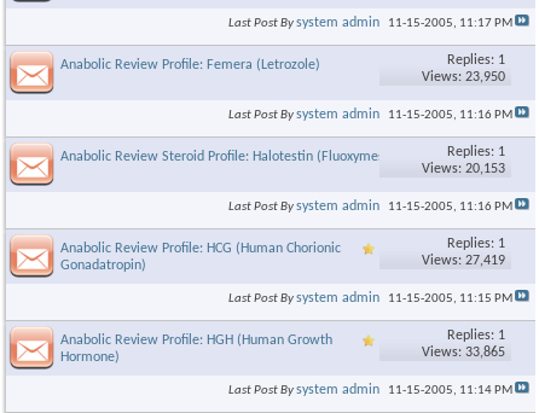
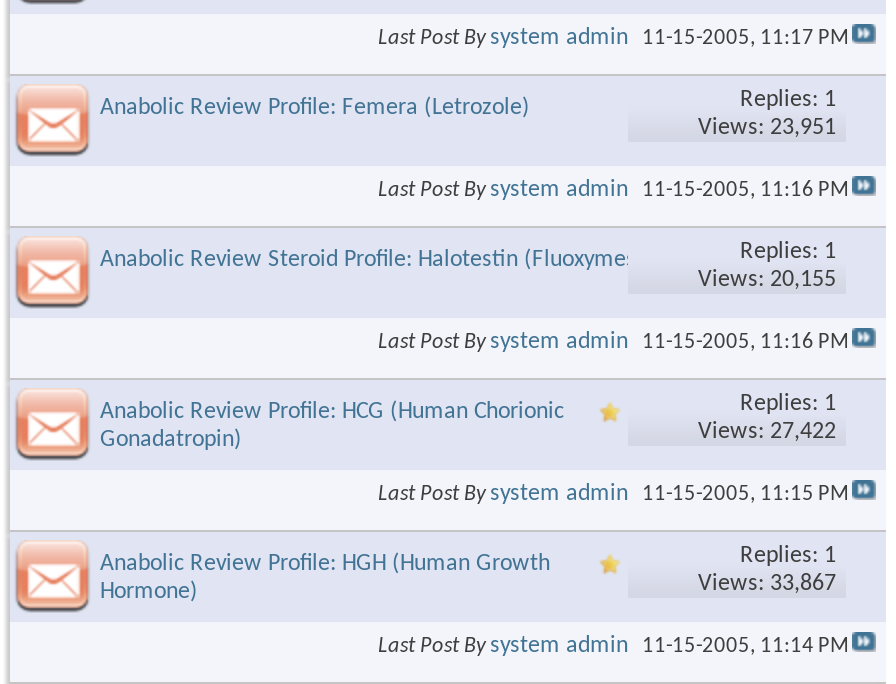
[422,70,505,85] Views: 23,950 -> [698,116,836,140] Views: 23,951
[422,162,505,176] Views: 20,153 -> [698,268,836,292] Views: 20,155
[422,254,505,268] Views: 27,419 -> [698,420,836,444] Views: 27,422
[422,345,505,360] Views: 33,865 -> [698,572,836,596] Views: 33,867

